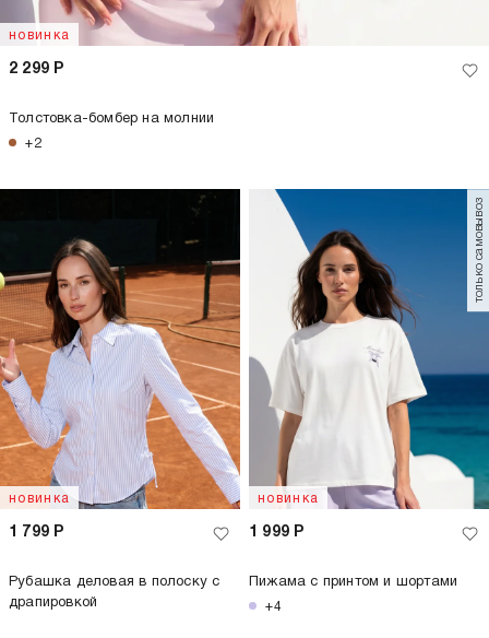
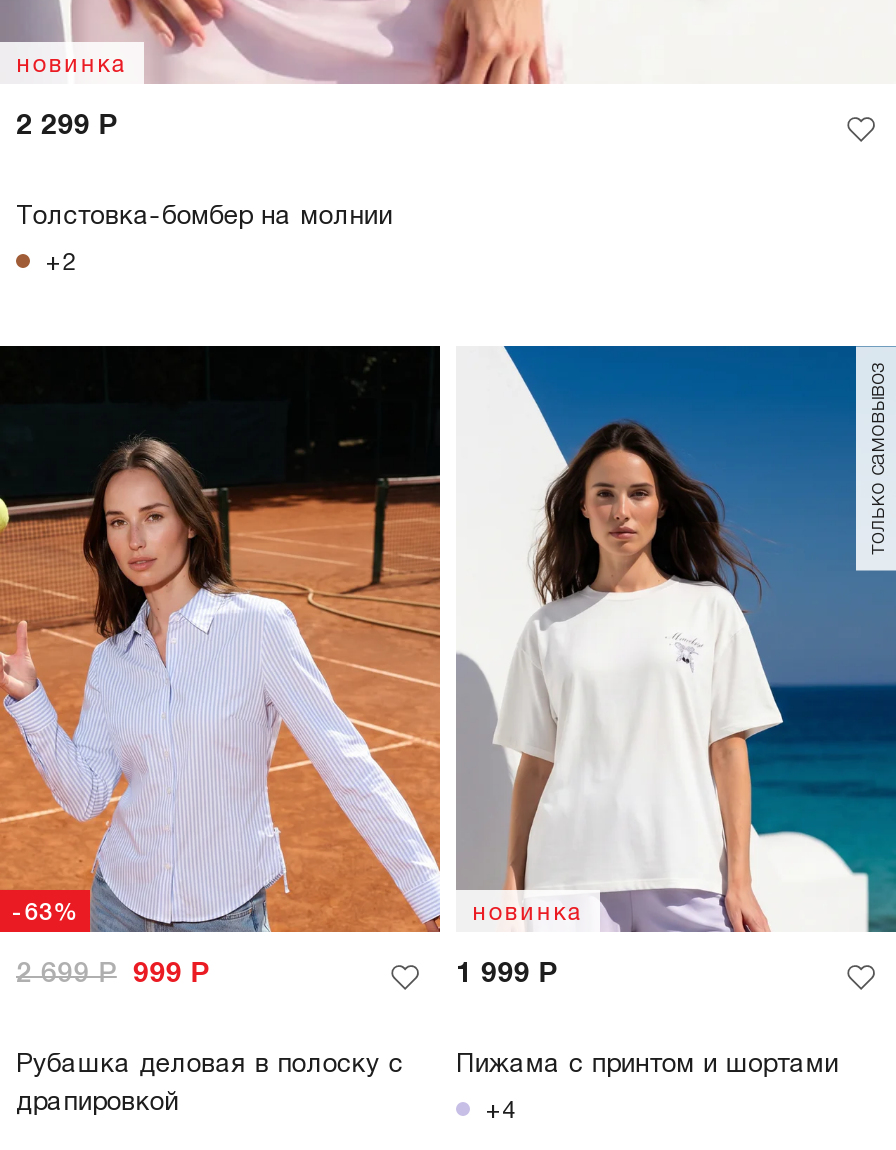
[9,493,70,505] новинка -> [12,902,78,924] -63%
[9,526,64,540] 1 799 Р -> [16,962,209,988] 2 699Р | 999 Р

